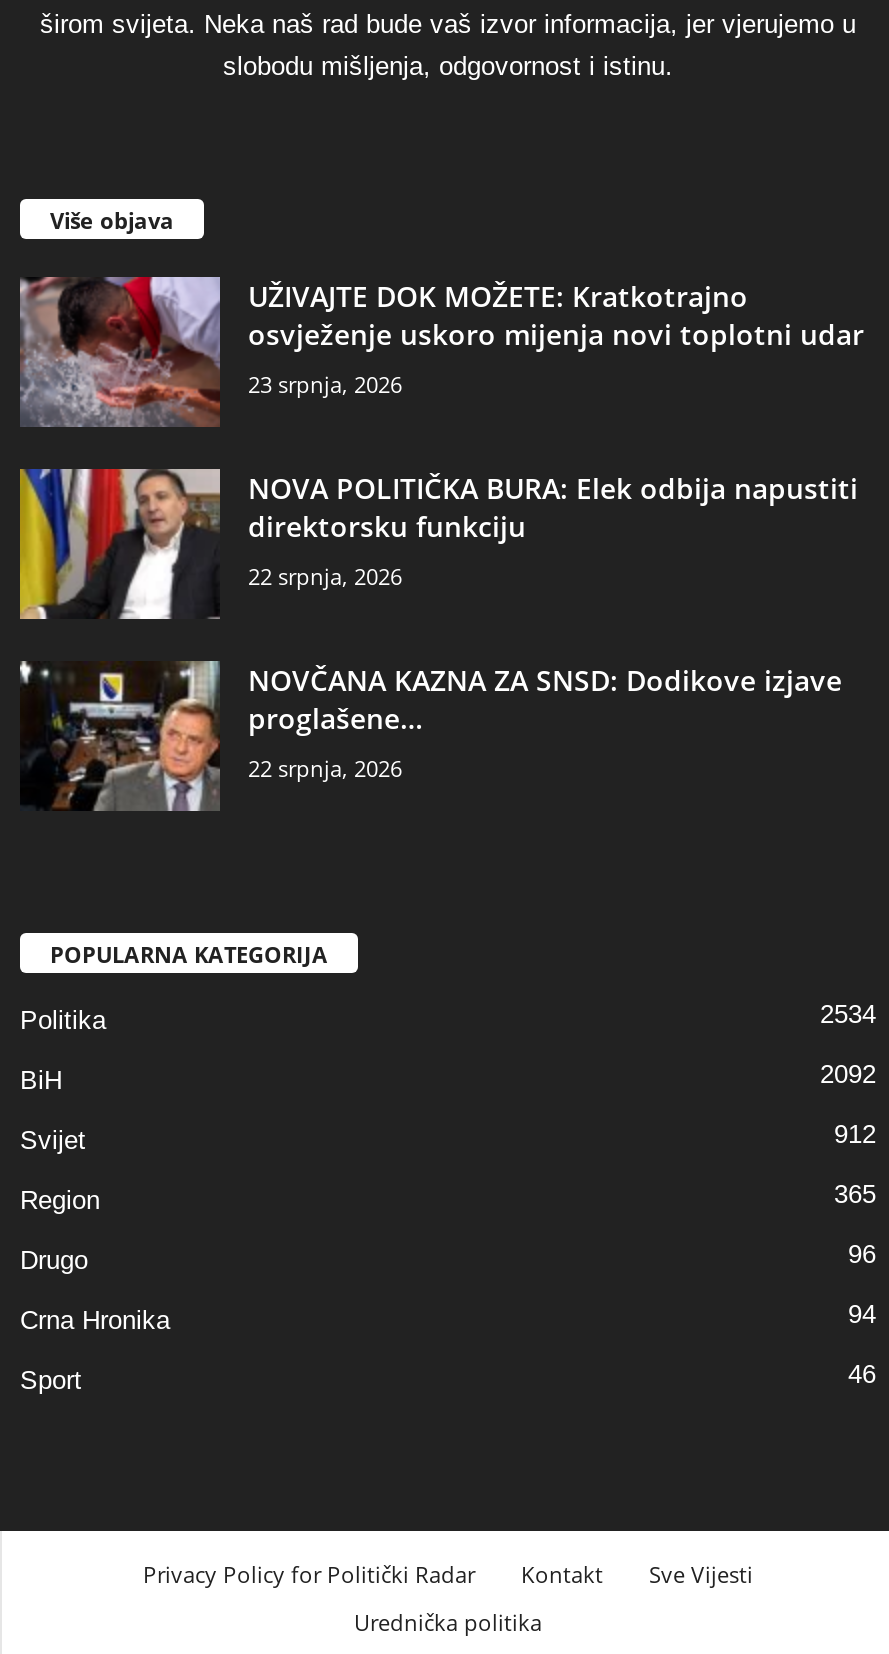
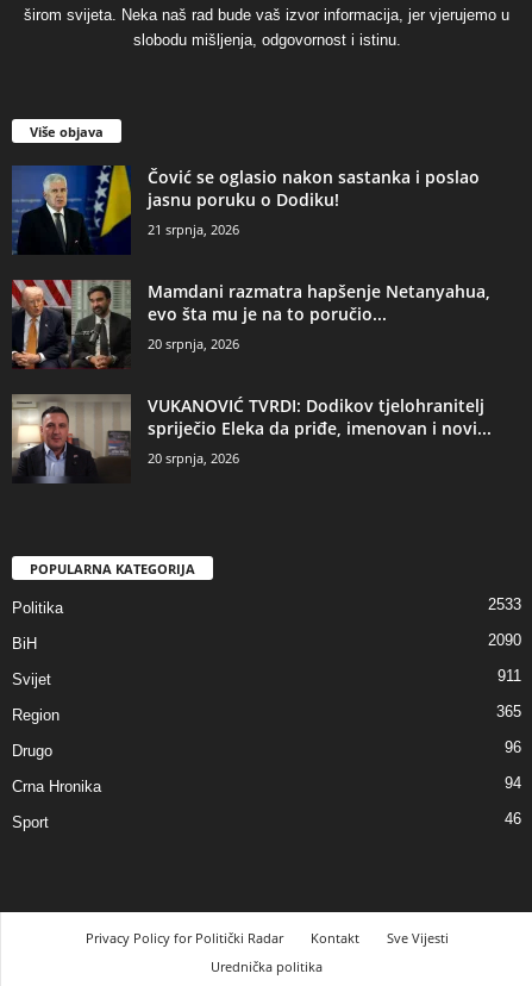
[18,275,864,429] [image] | UŽIVAJTE DOK MOŽETE: Kratkotrajno | osvježenje uskoro mijenja novi toplotni udar | 23 srpnja, 2026 -> [12,164,480,255] [image] | Čović se oglasio nakon sastanka i poslao | jasnu poruku o Dodiku! | 21 srpnja, 2026
[18,467,858,621] [image] | NOVA POLITIČKA BURA: Elek odbija napustiti | direktorsku funkciju | 22 srpnja, 2026 -> [11,279,490,369] [image] | Mamdani razmatra hapšenje Netanyahua, | evo šta mu je na to poručio... | 20 srpnja, 2026
[20,661,842,813] [image] | NOVČANA KAZNA ZA SNSD: Dodikove izjave | proglašene… | 22 srpnja, 2026 -> [11,393,492,485] [image] | VUKANOVIĆ TVRDI: Dodikov tjelohranitelj | spriječio Eleka da priđe, imenovan i novi... | 20 srpnja, 2026
[820,999,876,1029] 2534 -> [488,595,521,613] 2533
[820,1059,876,1089] 2092 -> [488,631,521,649] 2090
[834,1119,876,1149] 912 -> [497,667,521,684] 911

